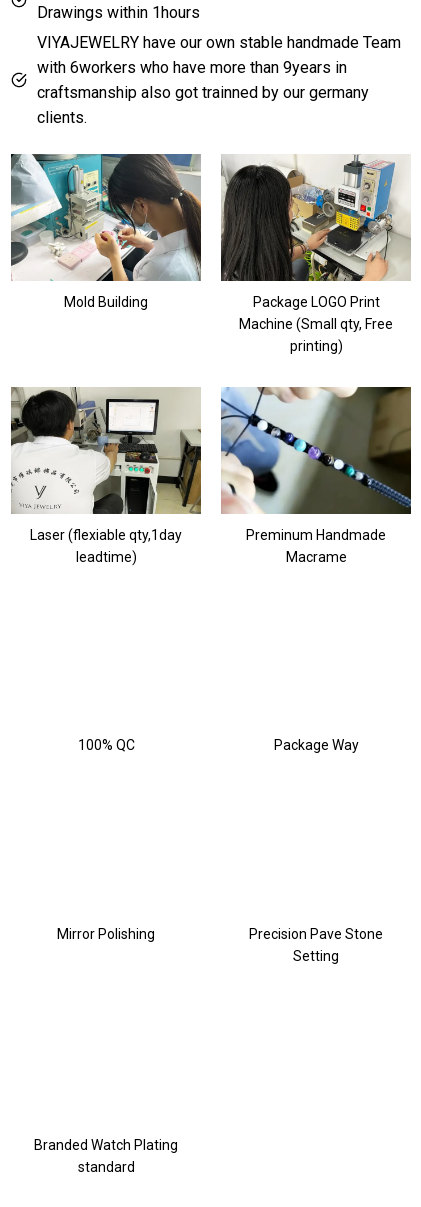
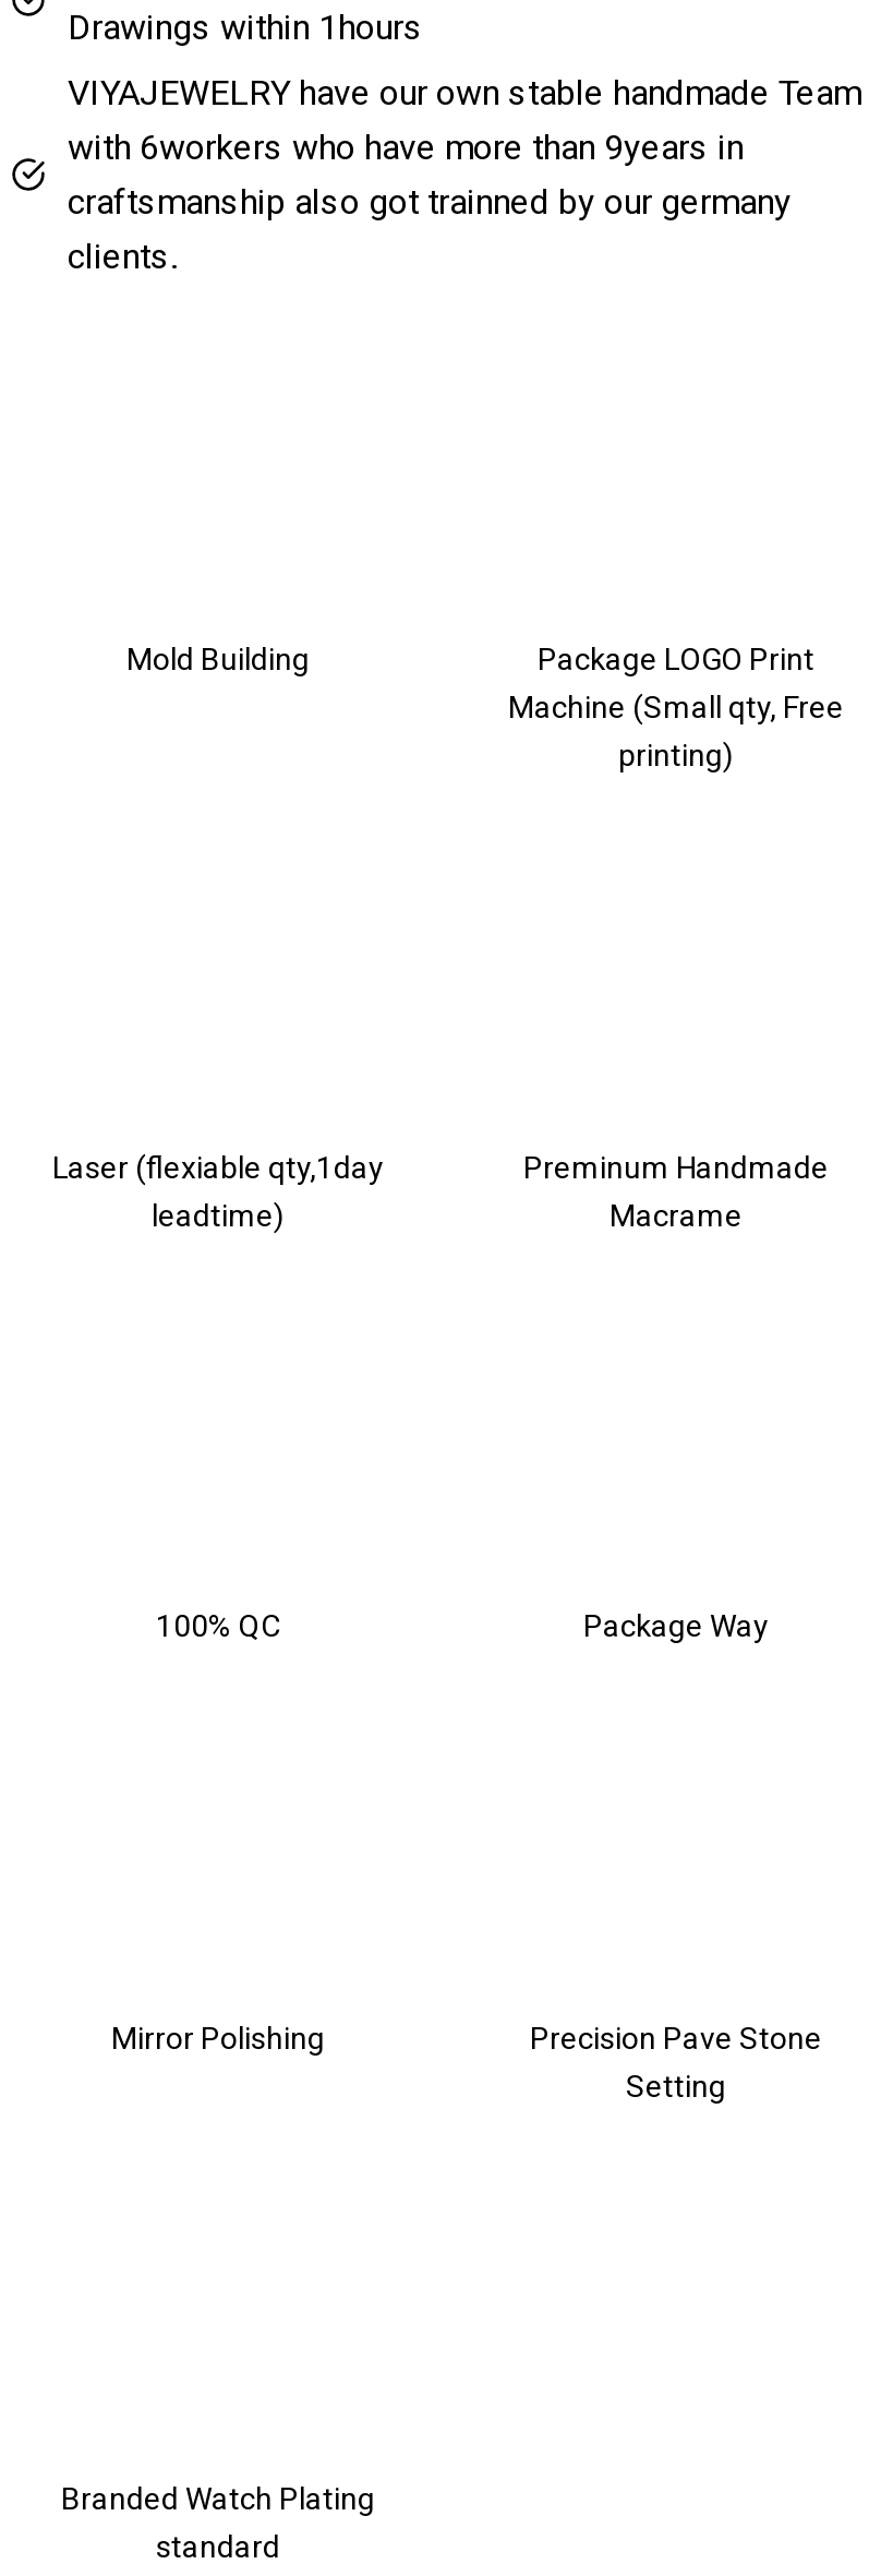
[10,153,202,282] [image] -> none
[220,154,412,282] [image] -> none
[10,386,202,515] [image] -> none
[220,386,412,515] [image] -> none

